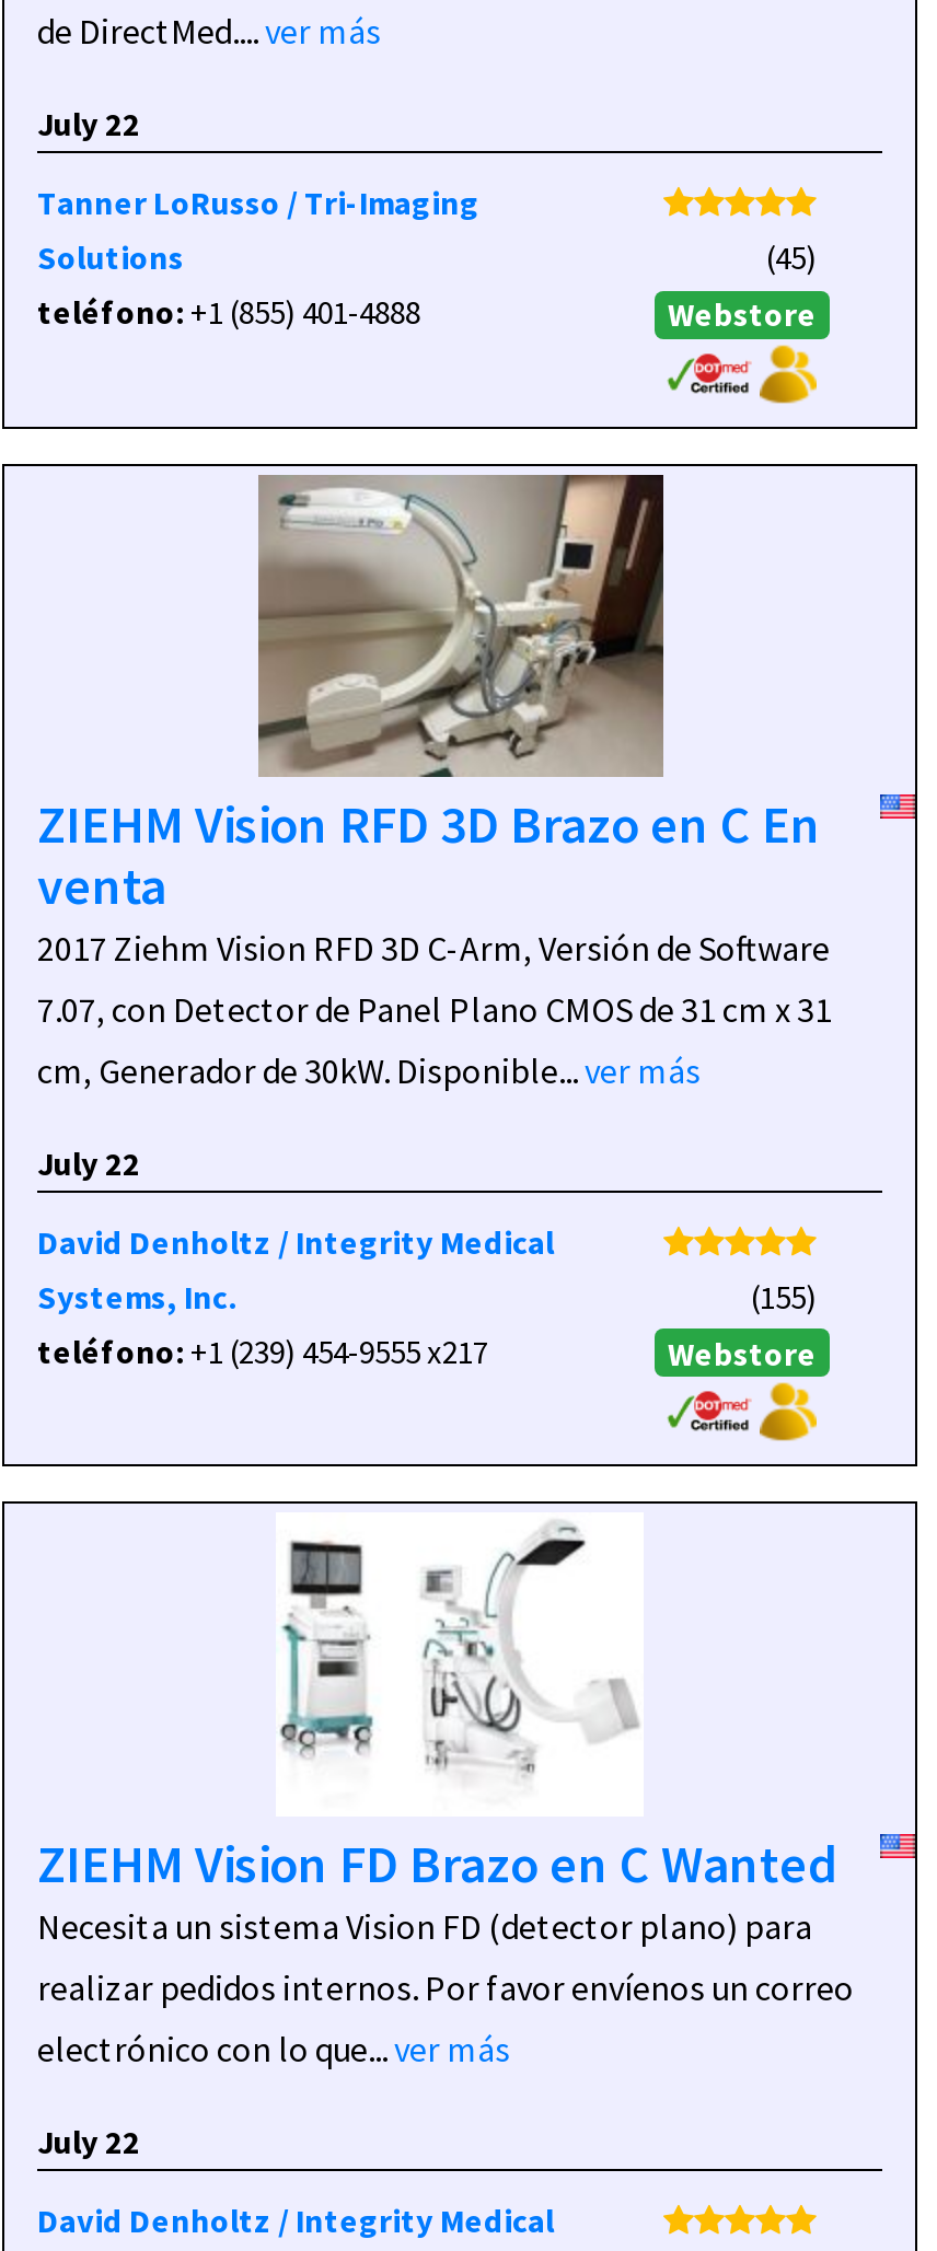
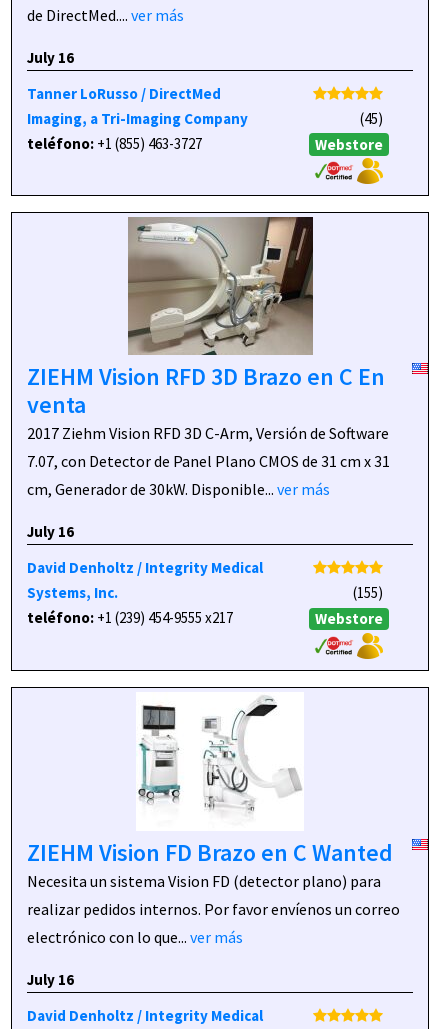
[37,104,147,146] July 22 -> [27,48,77,67] July 16
[37,183,479,334] Tanner LoRusso / Tri-Imaging | Solutions | teléfono: +1 (855) 401-4888 -> [27,84,248,153] Tanner LoRusso / DirectMed | Imaging, a Tri-Imaging Company | teléfono: +1 (855) 463-3727
[37,1142,147,1184] July 22 -> [27,522,77,541] July 16
[37,2121,147,2163] July 22 -> [27,970,77,989] July 16

